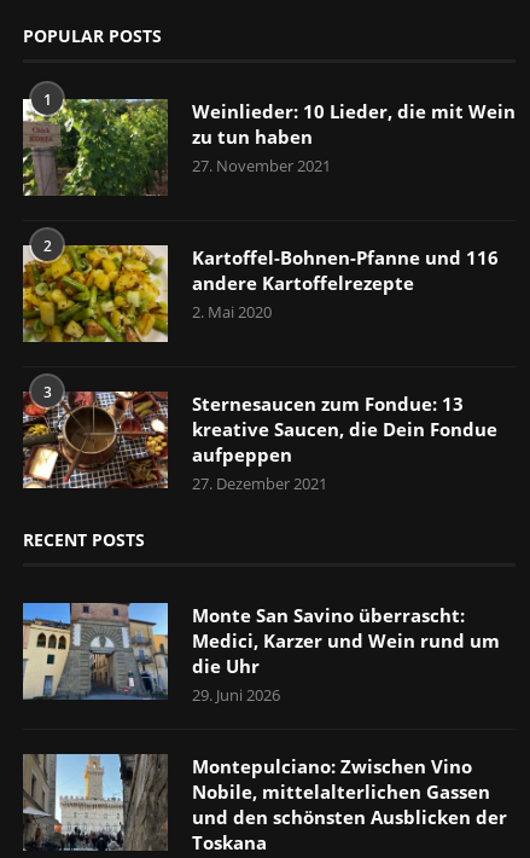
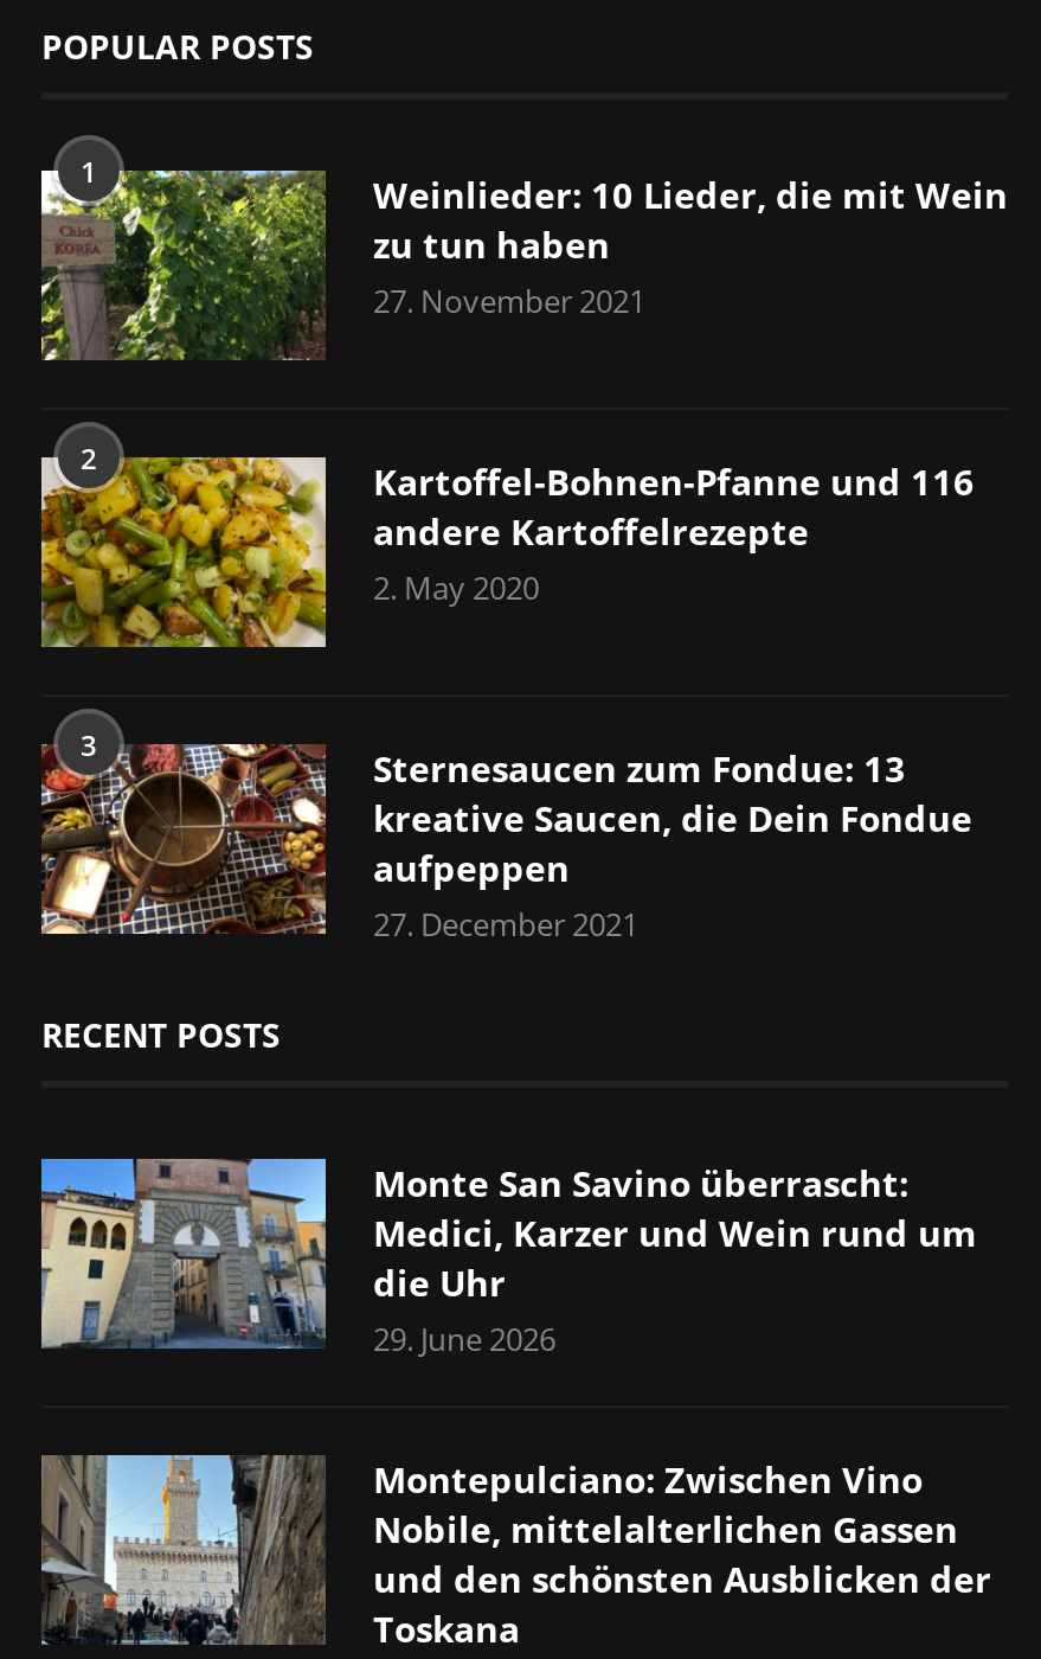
[192,301,272,322] 2. Mai 2020 -> [373,566,539,609] 2. May 2020
[192,472,327,494] 27. Dezember 2021 -> [373,902,638,945] 27. December 2021
[192,684,280,705] 29. Juni 2026 -> [373,1317,555,1360] 29. June 2026

